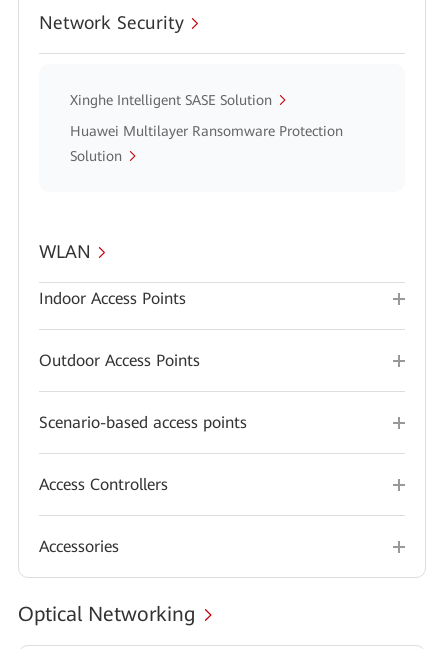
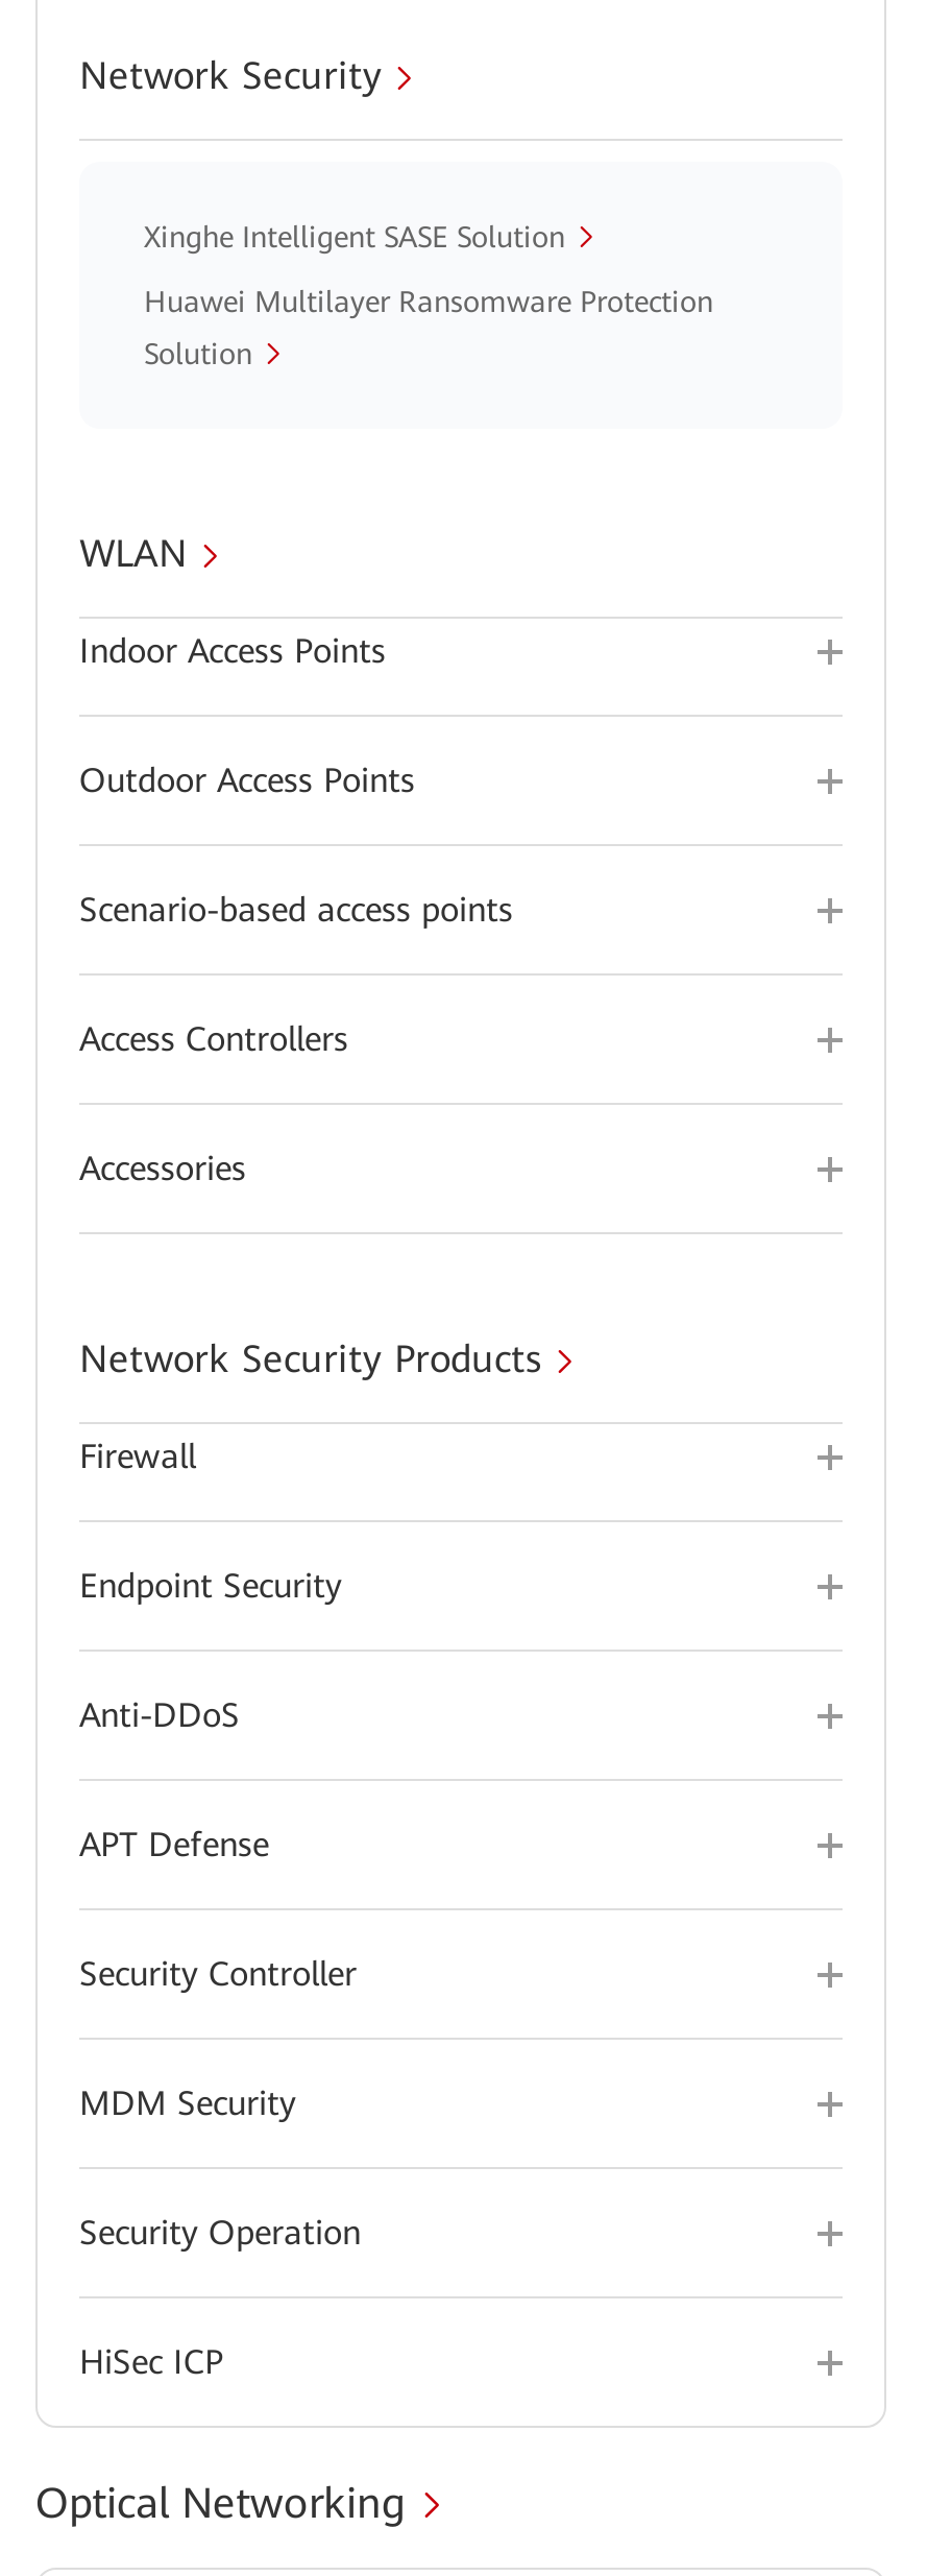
none -> [79,1337,542,2382] Network Security Products | Firewall | Endpoint Security | Anti-DDoS | APT Defense | Security Controller | MDM Security | Security Operation | HiSec ICP

